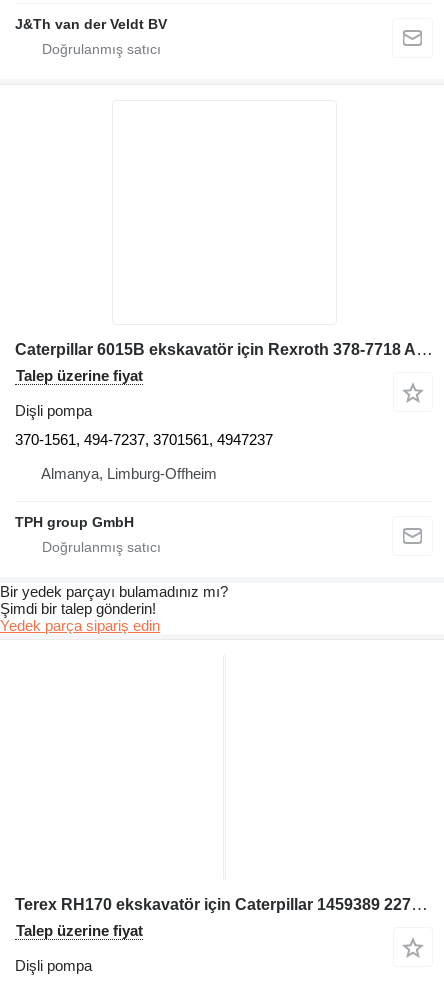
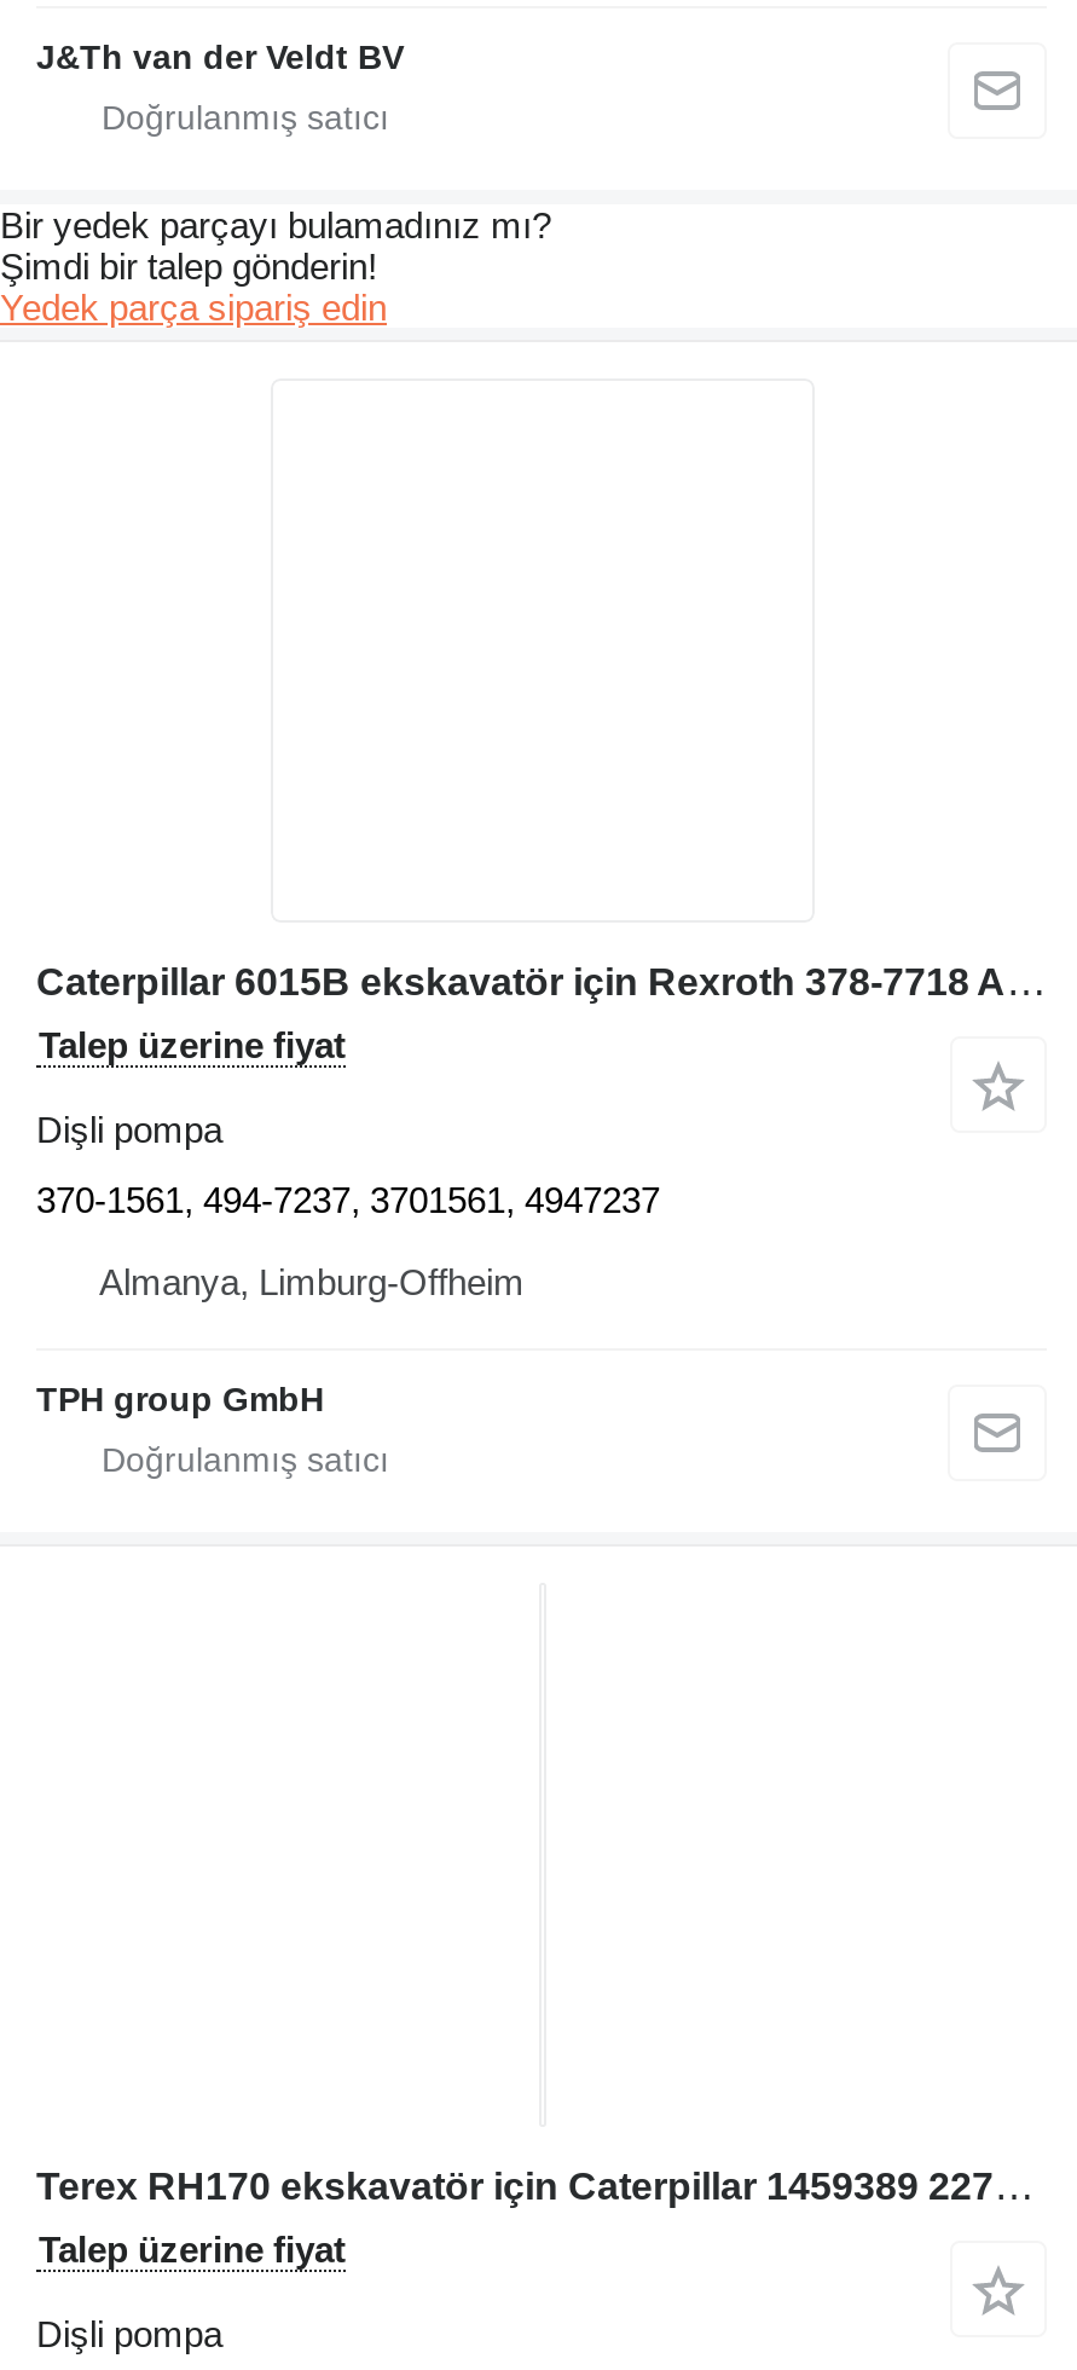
moved [15,367,273,530] -> [36,1024,660,1418]: Talep üzerine fiyat | Dişli pompa | 370-1561, 494-7237, 3701561, 4947237 | Almanya, Limburg-Offheim | TPH group GmbH
moved [0,583,228,634] -> [0,204,551,328]: Bir yedek parçayı bulamadınız mı? | Şimdi bir talep gönderin! | Yedek parça sipariş edin

